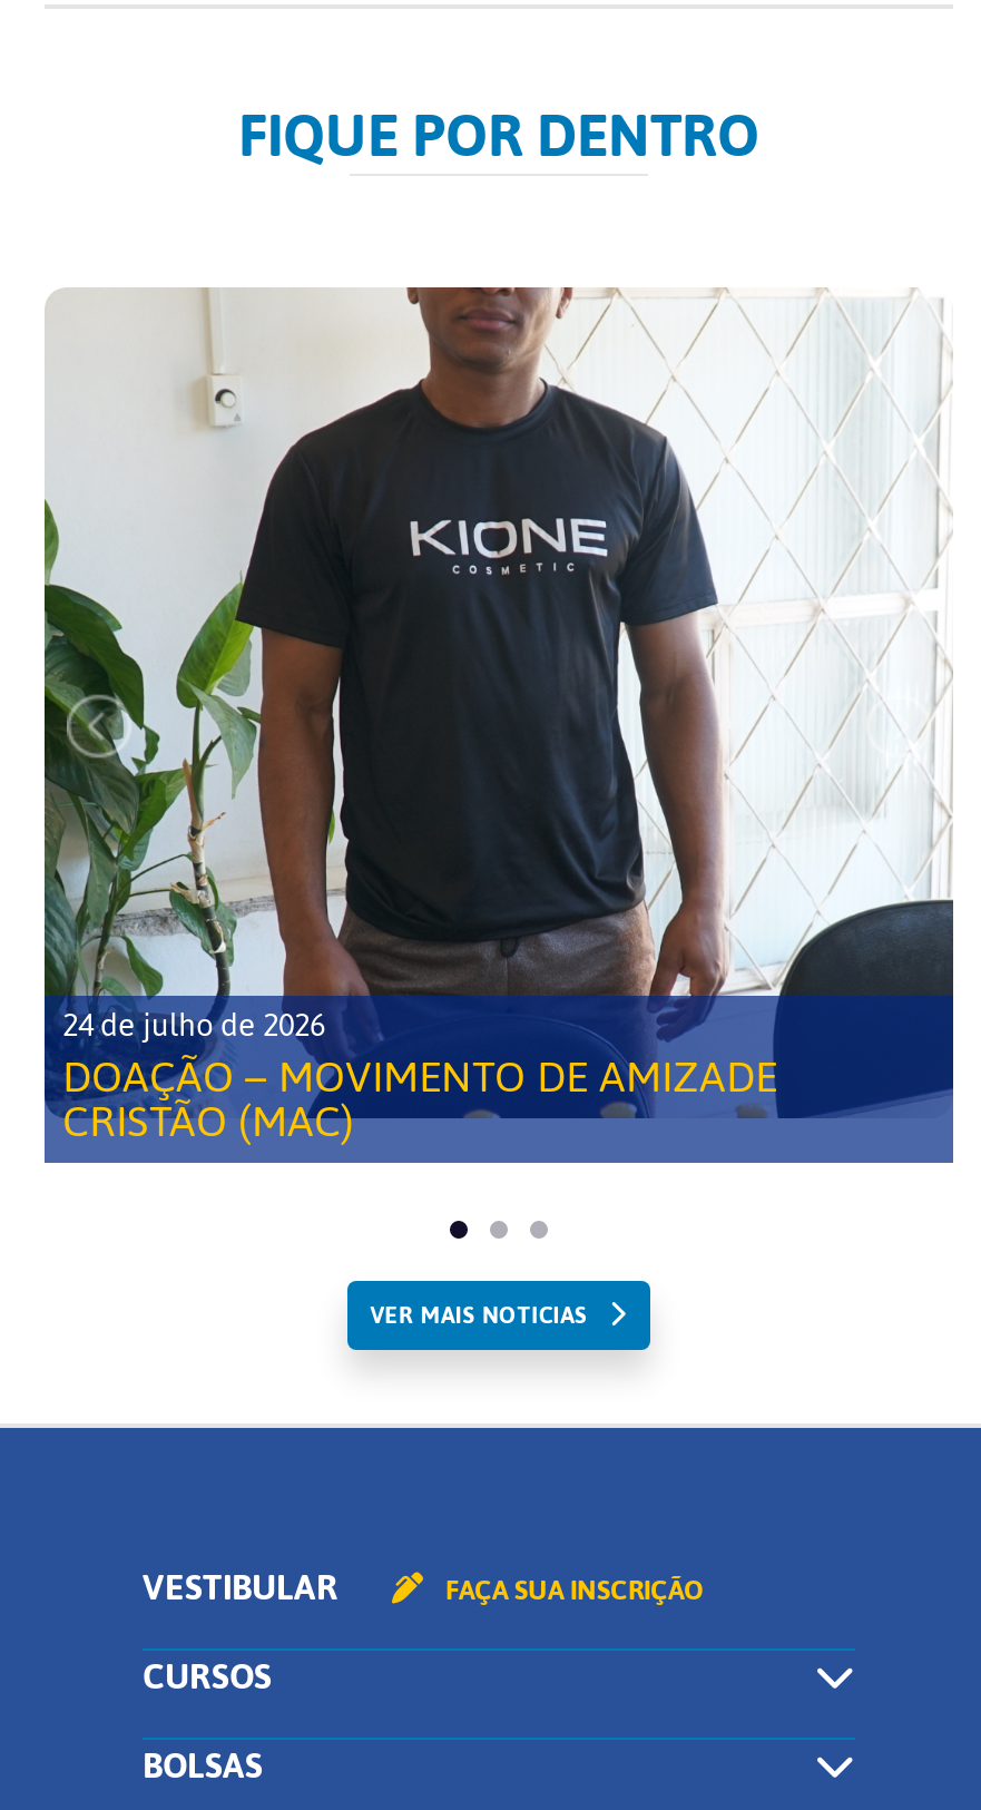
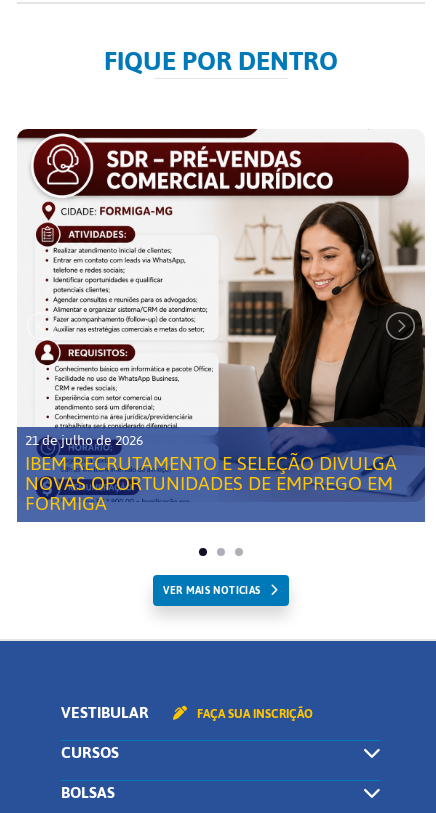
[42,285,953,1163] [image] | 24 de julho de 2026 | DOAÇÃO – MOVIMENTO DE AMIZADE | CRISTÃO (MAC) -> [17,128,426,522] [image] | 21 de julho de 2026 | IBEM RECRUTAMENTO E SELEÇÃO DIVULGA | NOVAS OPORTUNIDADES DE EMPREGO EM | FORMIGA

